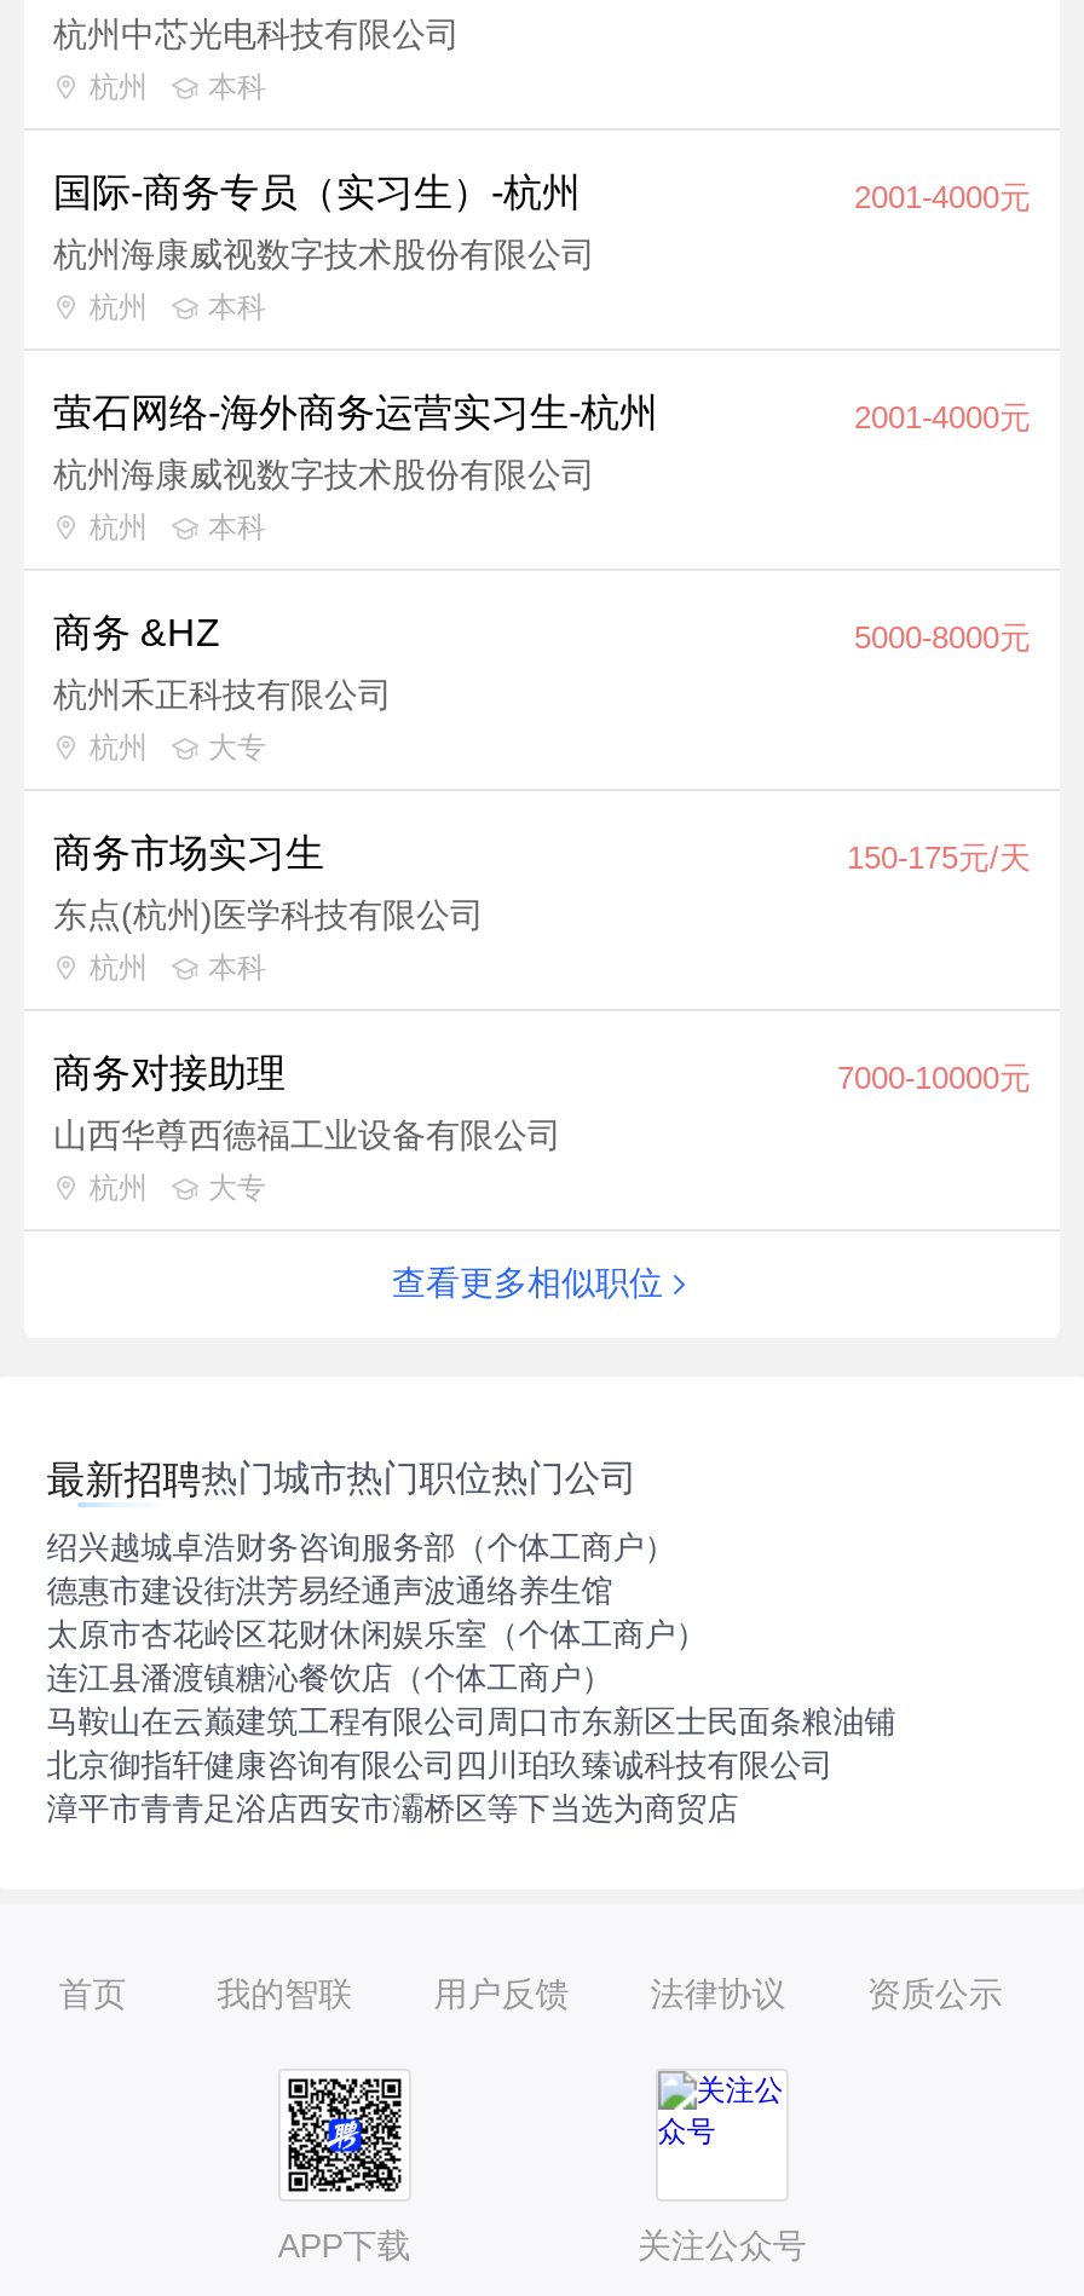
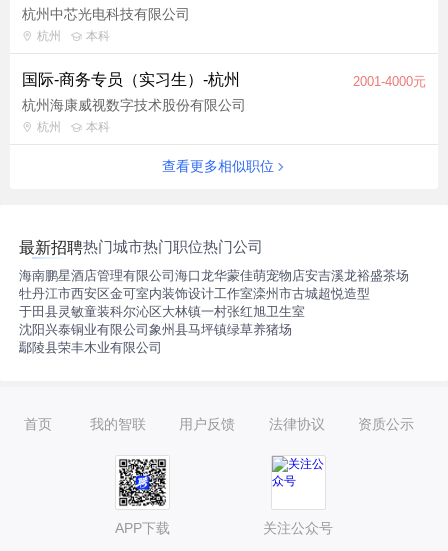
[53,392,1031,1205] 萤石网络-海外商务运营实习生-杭州 | 2001-4000元 | 杭州海康威视数字技术股份有限公司 | 杭州 | 本科 | 商务 &HZ | 5000-8000元 | 杭州禾正科技有限公司 | 杭州 | 大专 | 商务市场实习生 | 150-175元/天 | 东点(杭州)医学科技有限公司 | 杭州 | 本科 | 商务对接助理 | 7000-10000元 | 山西华尊西德福工业设备有限公司 | 杭州 | 大专 -> none
[46,1530,896,1828] 绍兴越城卓浩财务咨询服务部（个体工商户） | 德惠市建设街洪芳易经通声波通络养生馆 | 太原市杏花岭区花财休闲娱乐室（个体工商户） | 连江县潘渡镇糖沁餐饮店（个体工商户） | 马鞍山在云巅建筑工程有限公司周口市东新区士民面条粮油铺 | 北京御指轩健康咨询有限公司四川珀玖臻诚科技有限公司 | 漳平市青青足浴店西安市灞桥区等下当选为商贸店 -> [19,268,409,355] 海南鹏星酒店管理有限公司海口龙华蒙佳萌宠物店安吉溪龙裕盛茶场 | 牡丹江市西安区金可室内装饰设计工作室滦州市古城超悦造型 | 于田县灵敏童装科尔沁区大林镇一村张红旭卫生室 | 沈阳兴泰铜业有限公司象州县马坪镇绿草养猪场 | 鄢陵县荣丰木业有限公司

